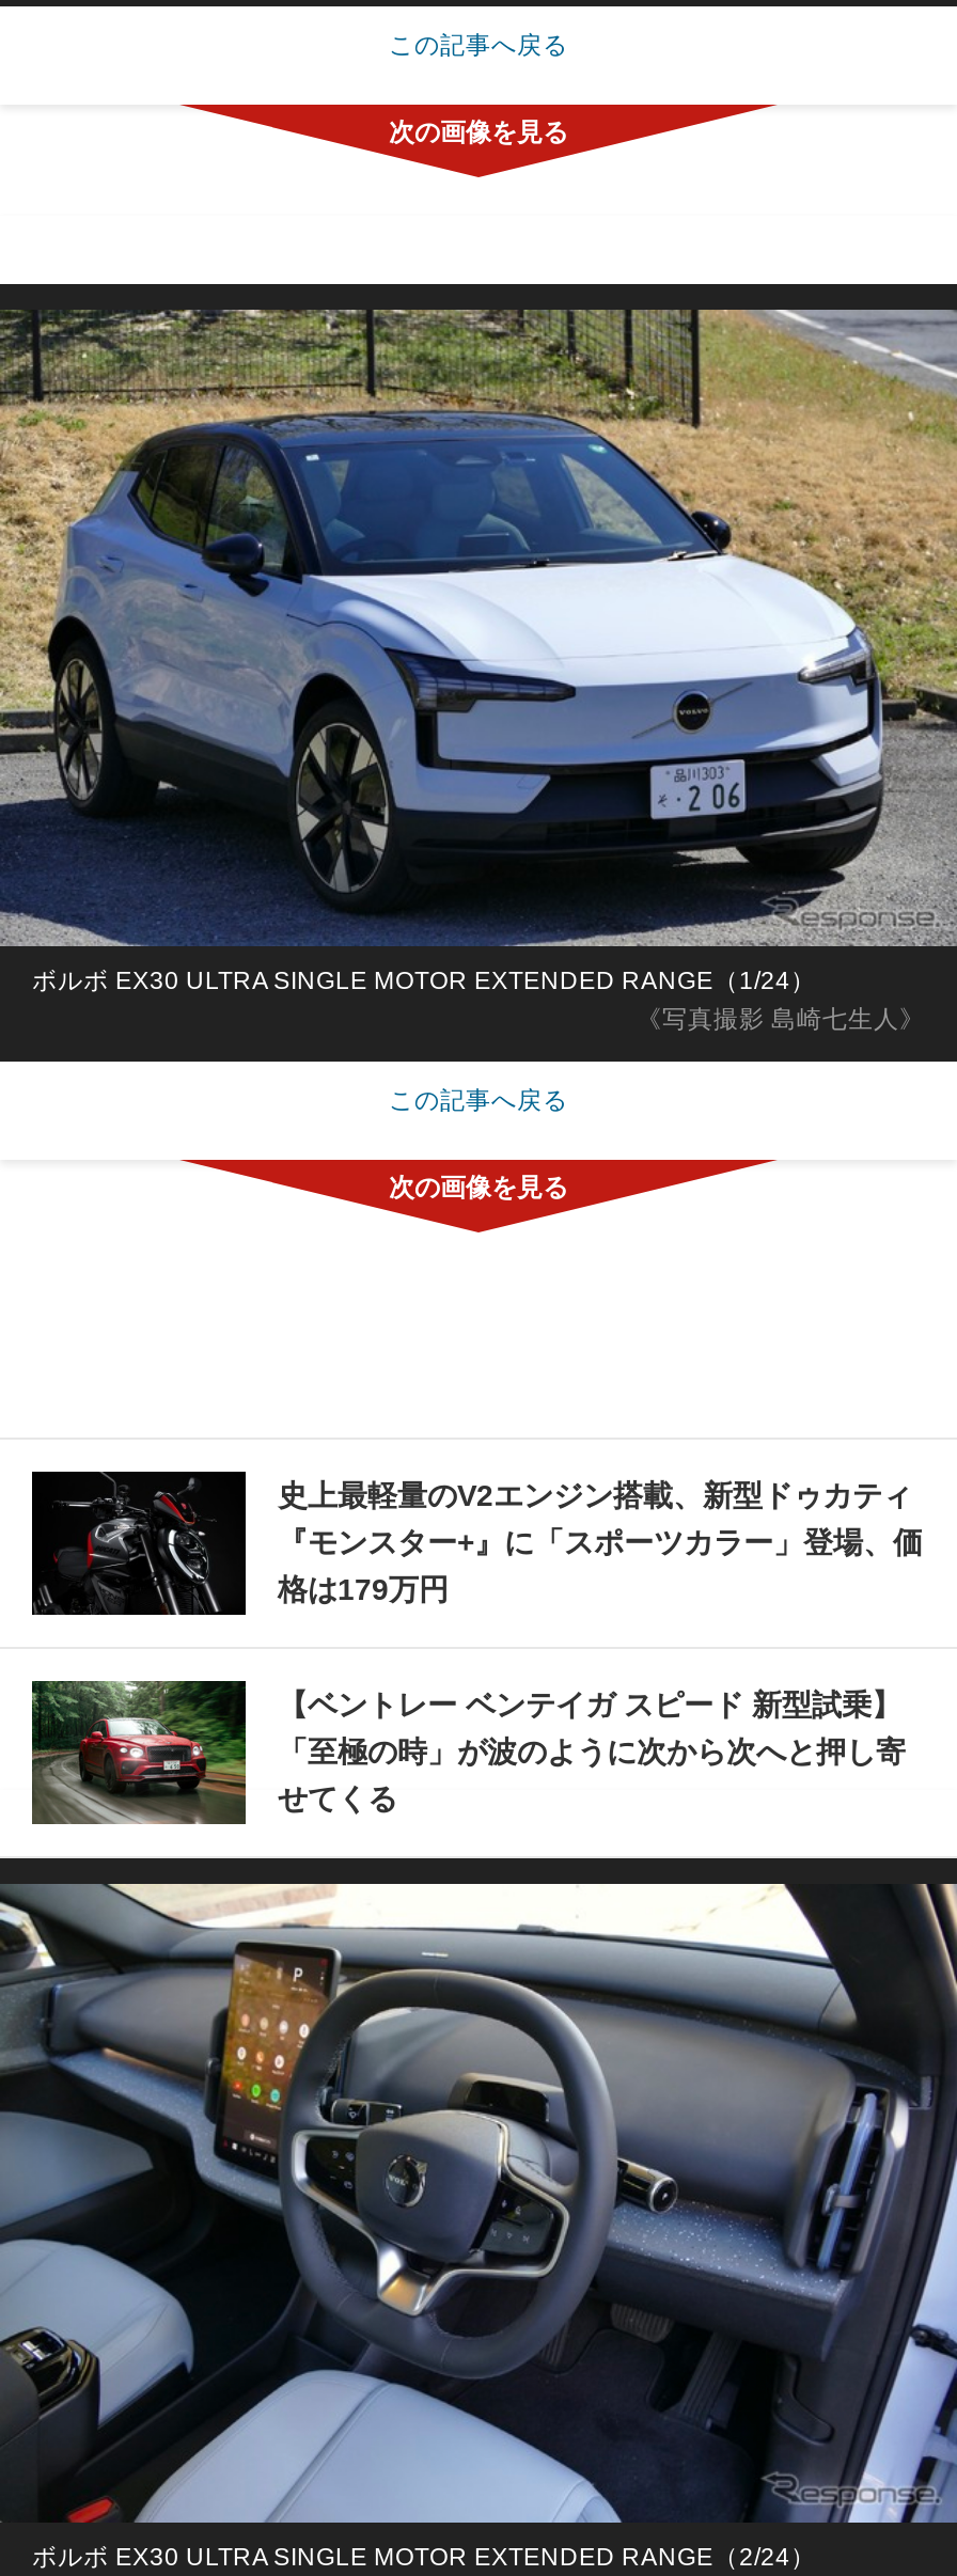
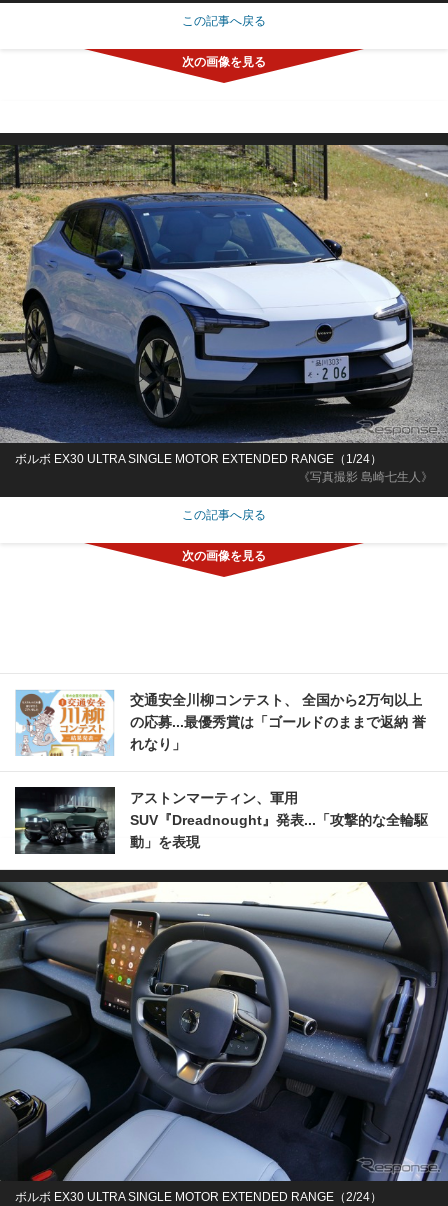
[30,1470,923,1617] [image] | 史上最軽量のV2エンジン搭載、新型ドゥカティ | 『モンスター+』に「スポーツカラー」登場、価 | 格は179万円 -> [15,689,426,757] [image] | 交通安全川柳コンテスト、 全国から2万句以上 | の応募...最優秀賞は「ゴールドのままで返納 誉 | れなり」
[30,1679,906,1824] [image] | 【ベントレー ベンテイガ スピード 新型試乗】 | 「至極の時」が波のように次から次へと押し寄 | せてくる -> [14,786,428,854] [image] | アストンマーティン、軍用 | SUV『Dreadnought』発表...「攻撃的な全輪駆 | 動」を表現

